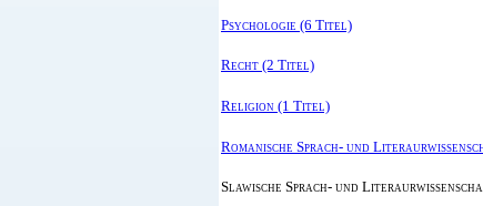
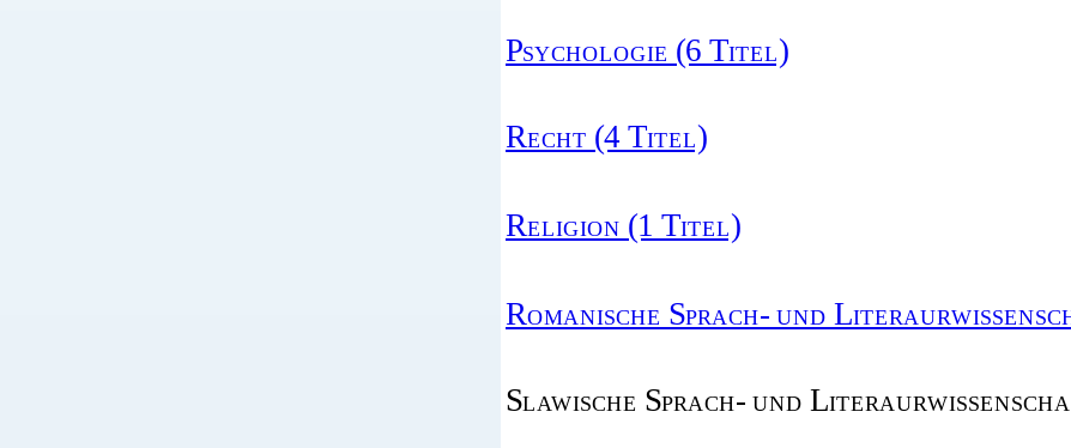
[221,57,314,74] Recht (2 Titel) -> [506,120,707,155] Recht (4 Titel)

